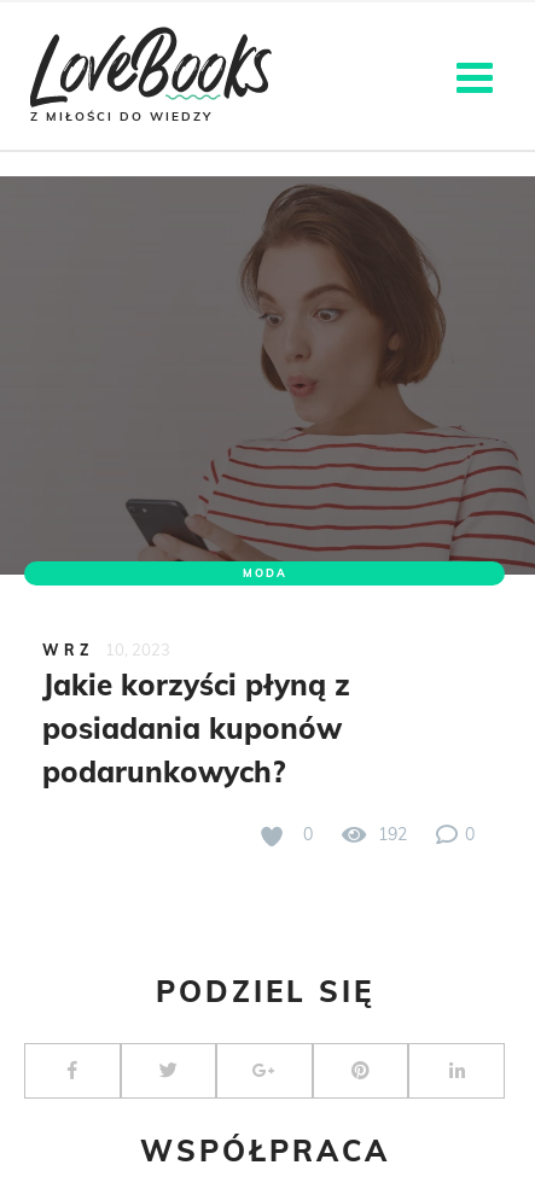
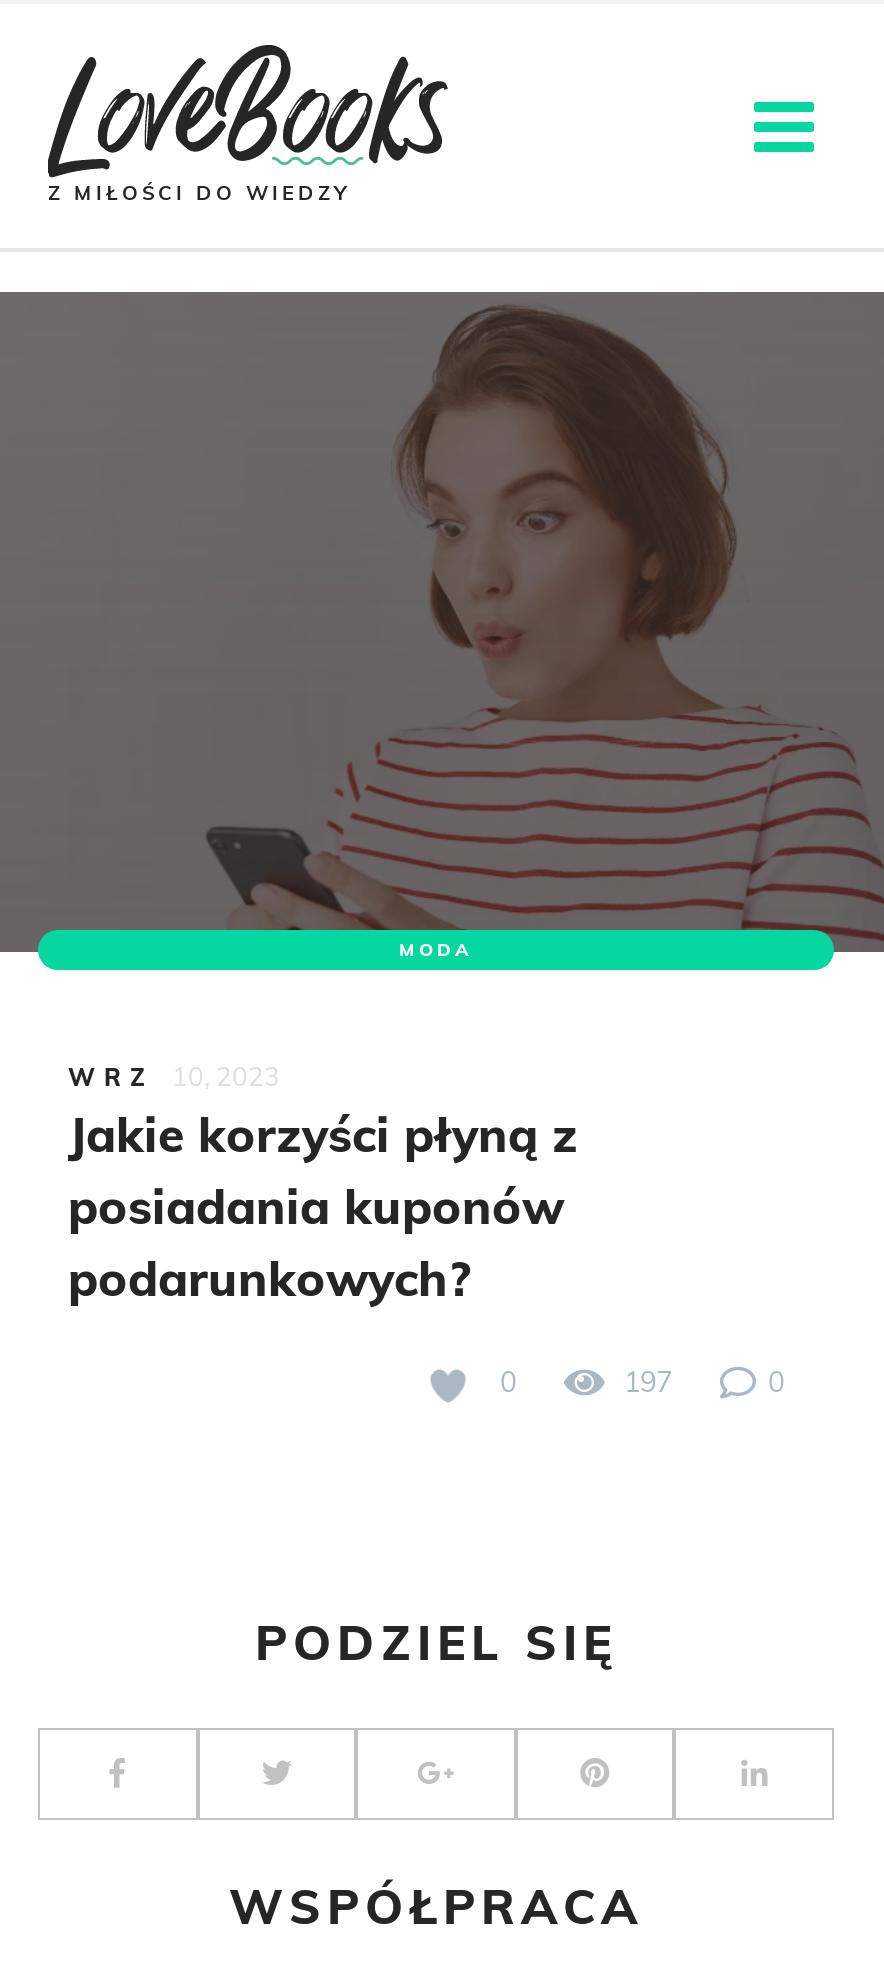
[373,824,407,845] 192 -> [616,1364,672,1400] 197

